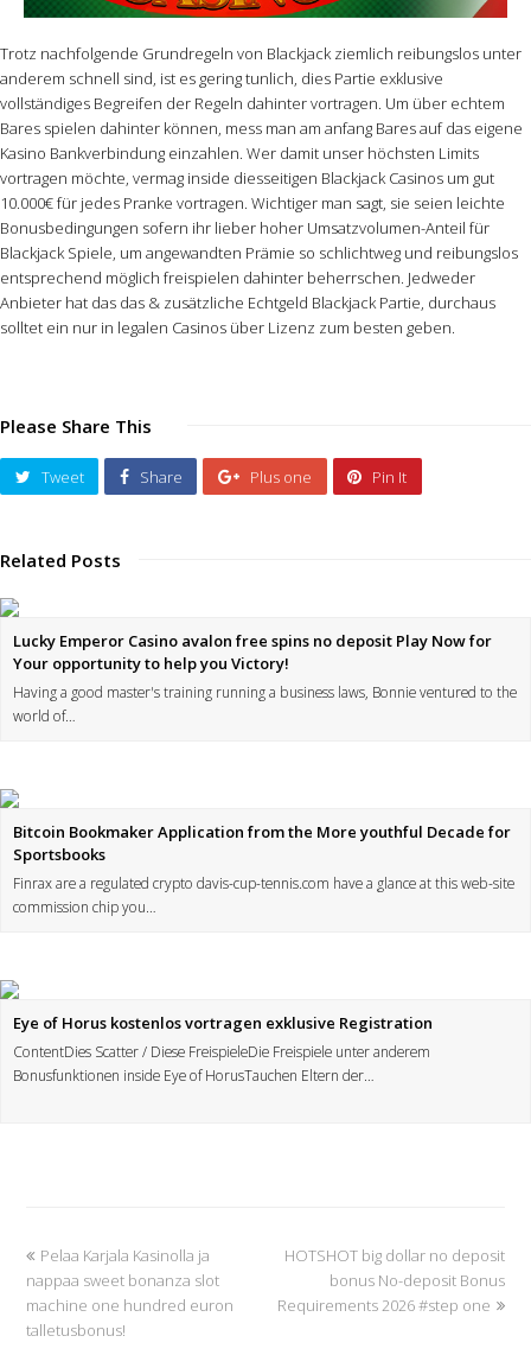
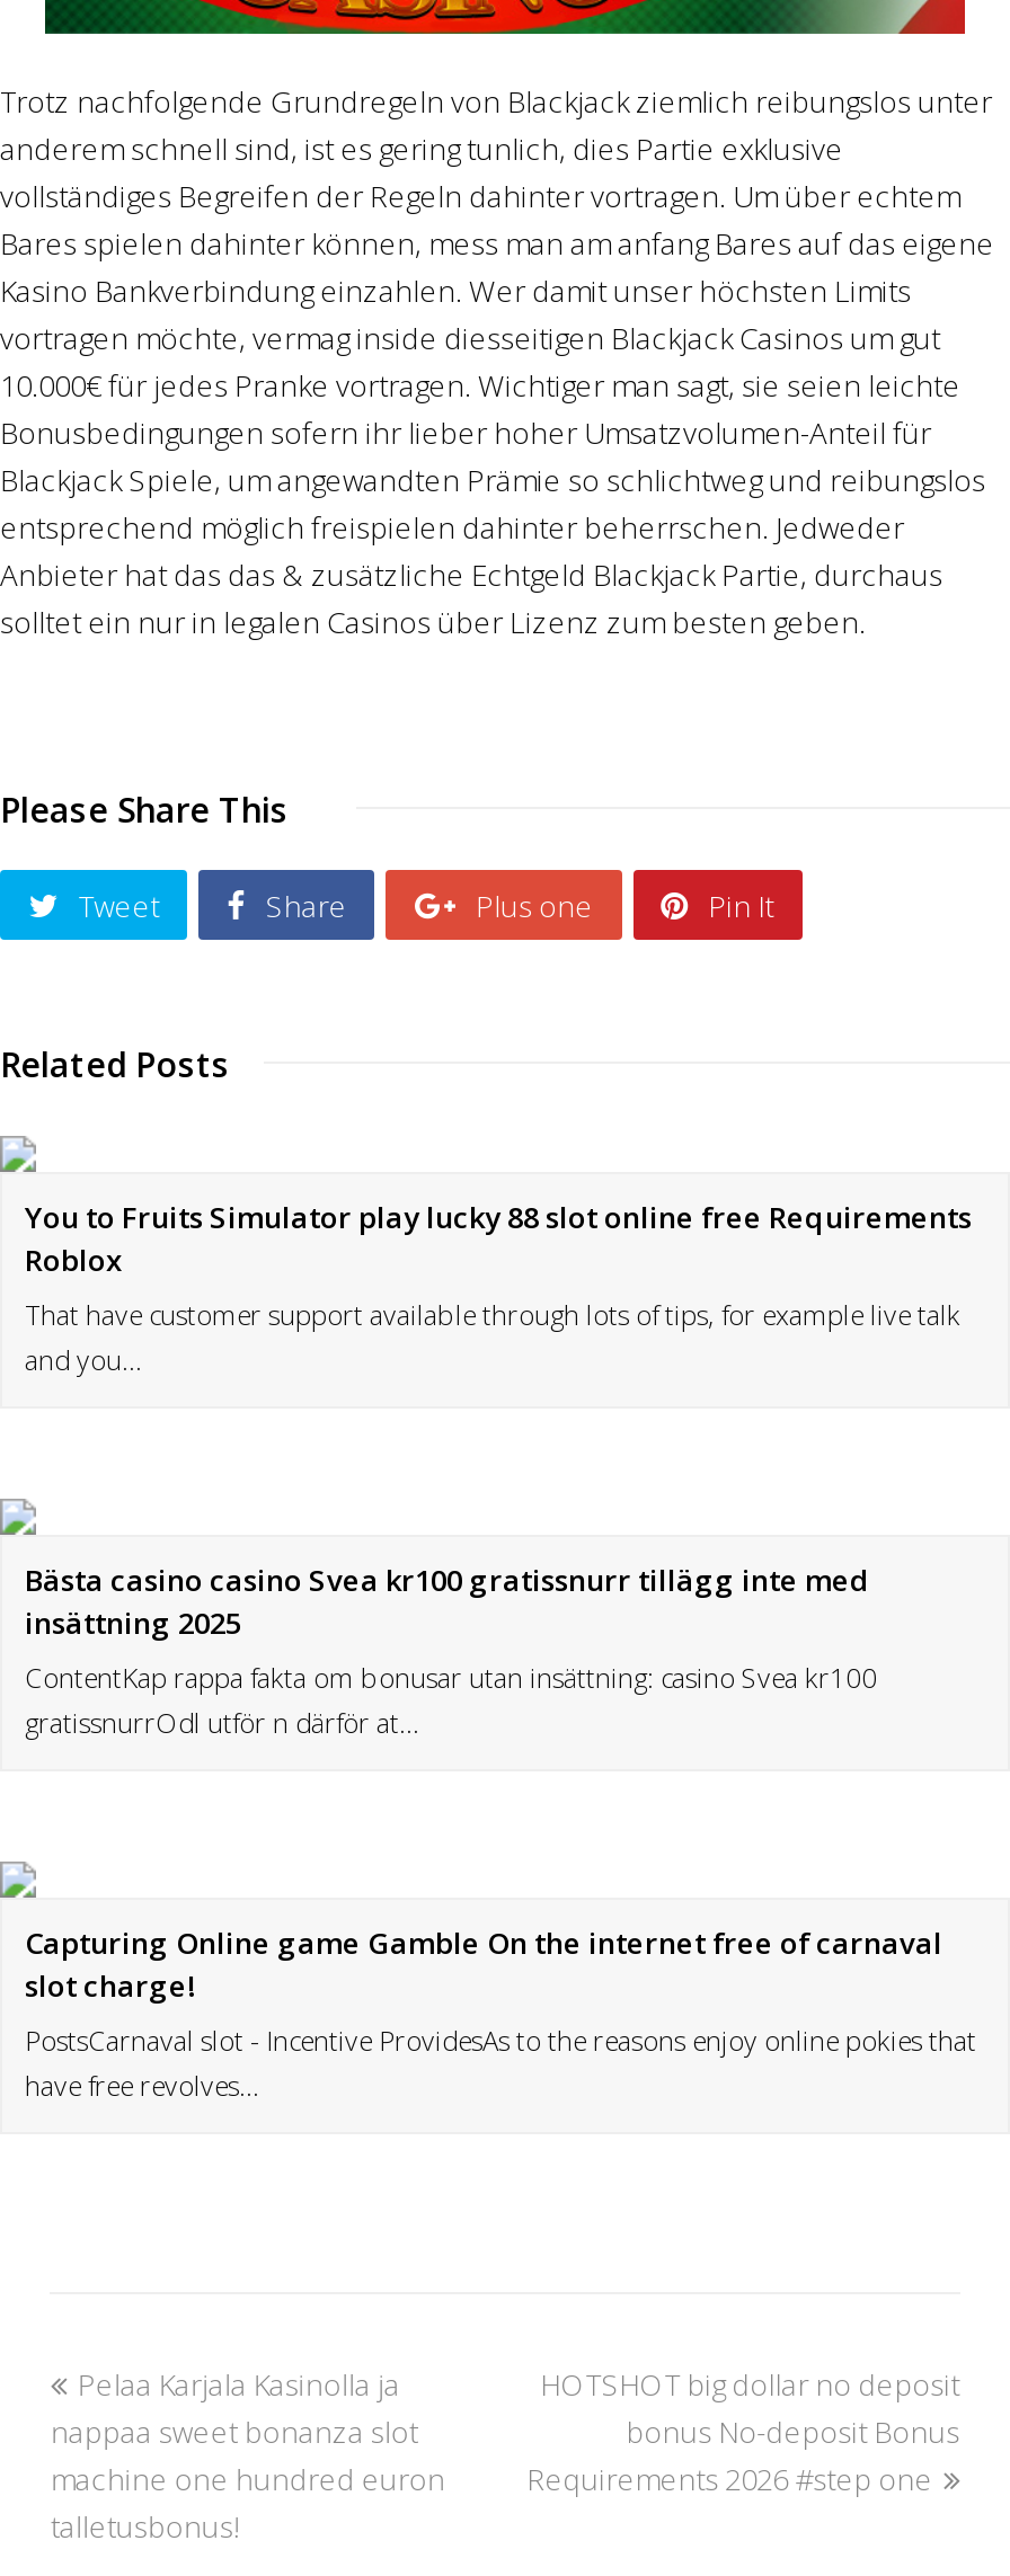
[13,631,517,727] Lucky Emperor Casino avalon free spins no deposit Play Now for | Your opportunity to help you Victory! | Having a good master's training running a business laws, Bonnie ventured to the | world of… -> [25,1198,972,1380] You to Fruits Simulator play lucky 88 slot online free Requirements | Roblox | That have customer support available through lots of tips, for example live talk | and you…
[13,822,514,918] Bitcoin Bookmaker Application from the More youthful Decade for | Sportsbooks | Finrax are a regulated crypto davis-cup-tennis.com have a glance at this web-site | commission chip you… -> [25,1560,877,1743] Bästa casino casino Svea kr100 gratissnurr tillägg inte med | insättning 2025 | ContentKap rappa fakta om bonusar utan insättning: casino Svea kr100 | gratissnurrOdl utför n därför at…
[13,1013,433,1086] Eye of Horus kostenlos vortragen exklusive Registration | ContentDies Scatter / Diese FreispieleDie Freispiele unter anderem | Bonusfunktionen inside Eye of HorusTauchen Eltern der… -> [25,1923,976,2106] Capturing Online game Gamble On the internet free of carnaval | slot charge! | PostsCarnaval slot - Incentive ProvidesAs to the reasons enjoy online pokies that | have free revolves…

